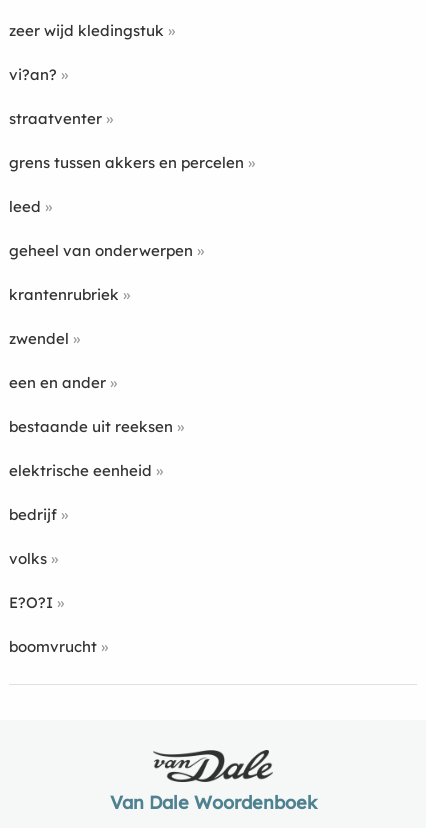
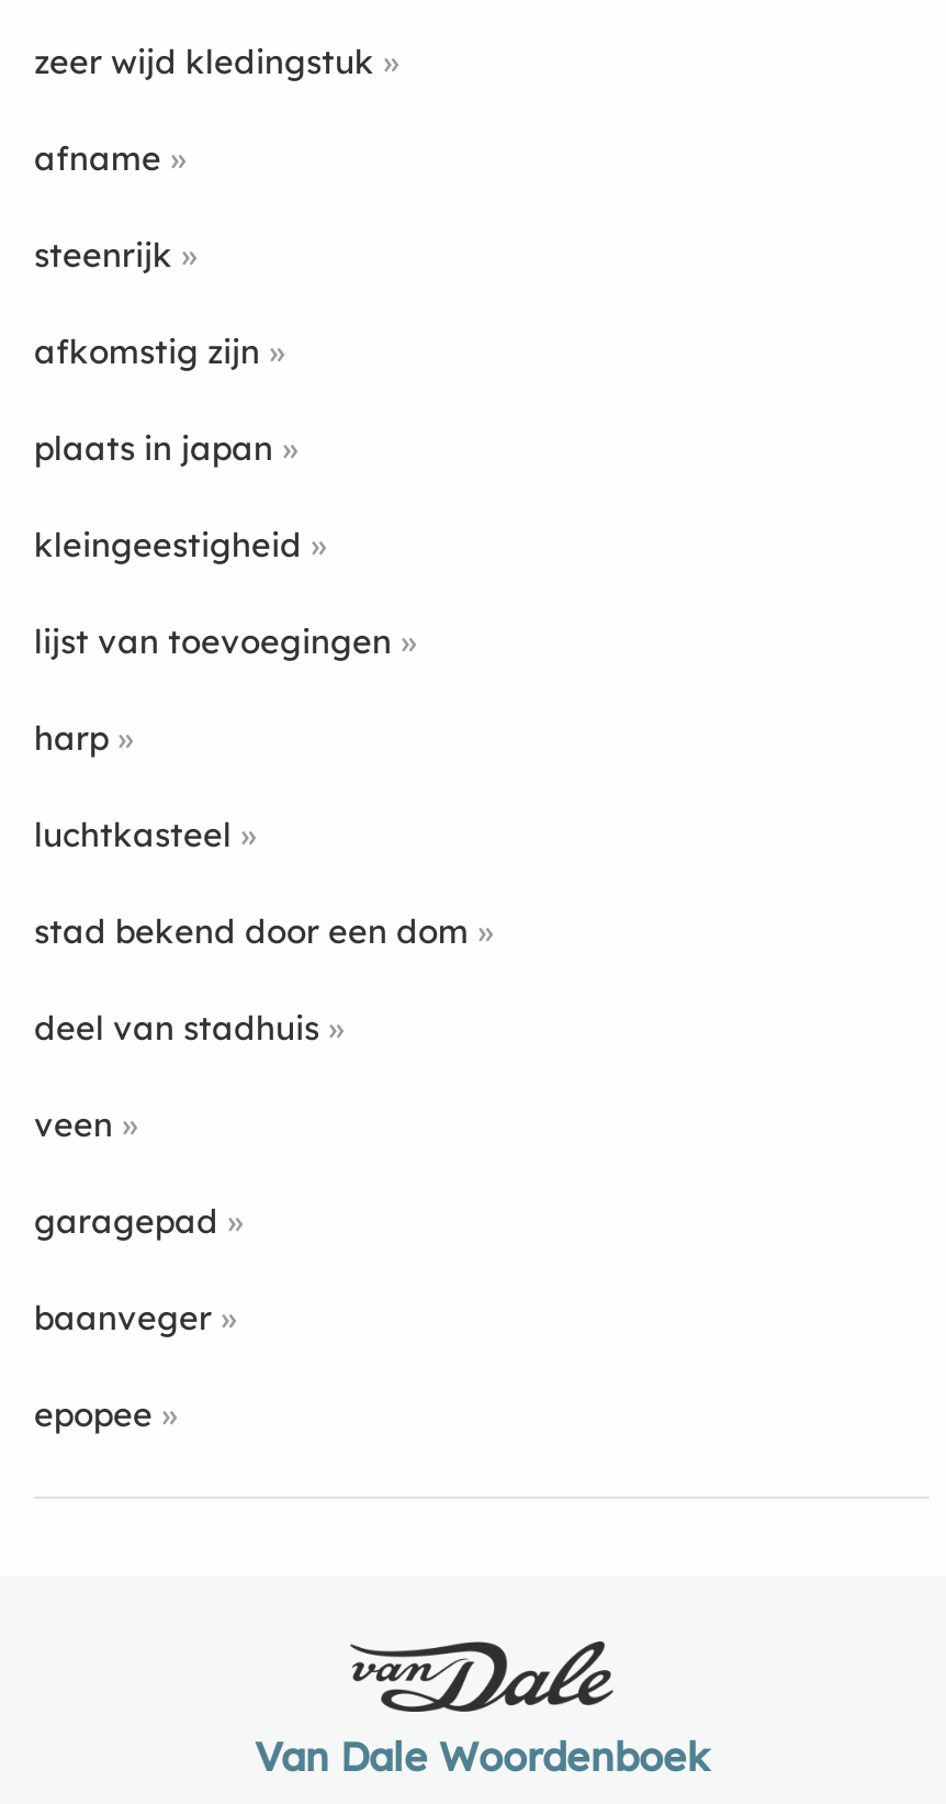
[9,65,57,84] vi?an? -> [34,137,161,179] afname
[9,109,102,128] straatventer -> [34,234,172,276] steenrijk
[9,153,244,172] grens tussen akkers en percelen -> [34,330,260,372] afkomstig zijn
[9,197,41,216] leed -> [34,427,273,469] plaats in japan
[9,241,193,260] geheel van onderwerpen -> [34,524,302,565] kleingeestigheid
[9,285,119,304] krantenrubriek -> [34,620,392,662] lijst van toevoegingen
[9,329,69,348] zwendel -> [34,717,109,759] harp
[9,373,106,392] een en ander -> [34,814,232,855] luchtkasteel
[9,417,173,436] bestaande uit reeksen -> [34,910,469,952] stad bekend door een dom
[9,461,152,480] elektrische eenheid -> [34,1007,319,1049] deel van stadhuis
[9,505,57,524] bedrijf -> [34,1103,113,1145] veen
[9,549,47,568] volks -> [34,1200,218,1242] garagepad
[9,593,53,612] E?O?I -> [34,1297,212,1338] baanveger
[9,637,97,656] boomvrucht -> [34,1393,153,1435] epopee

